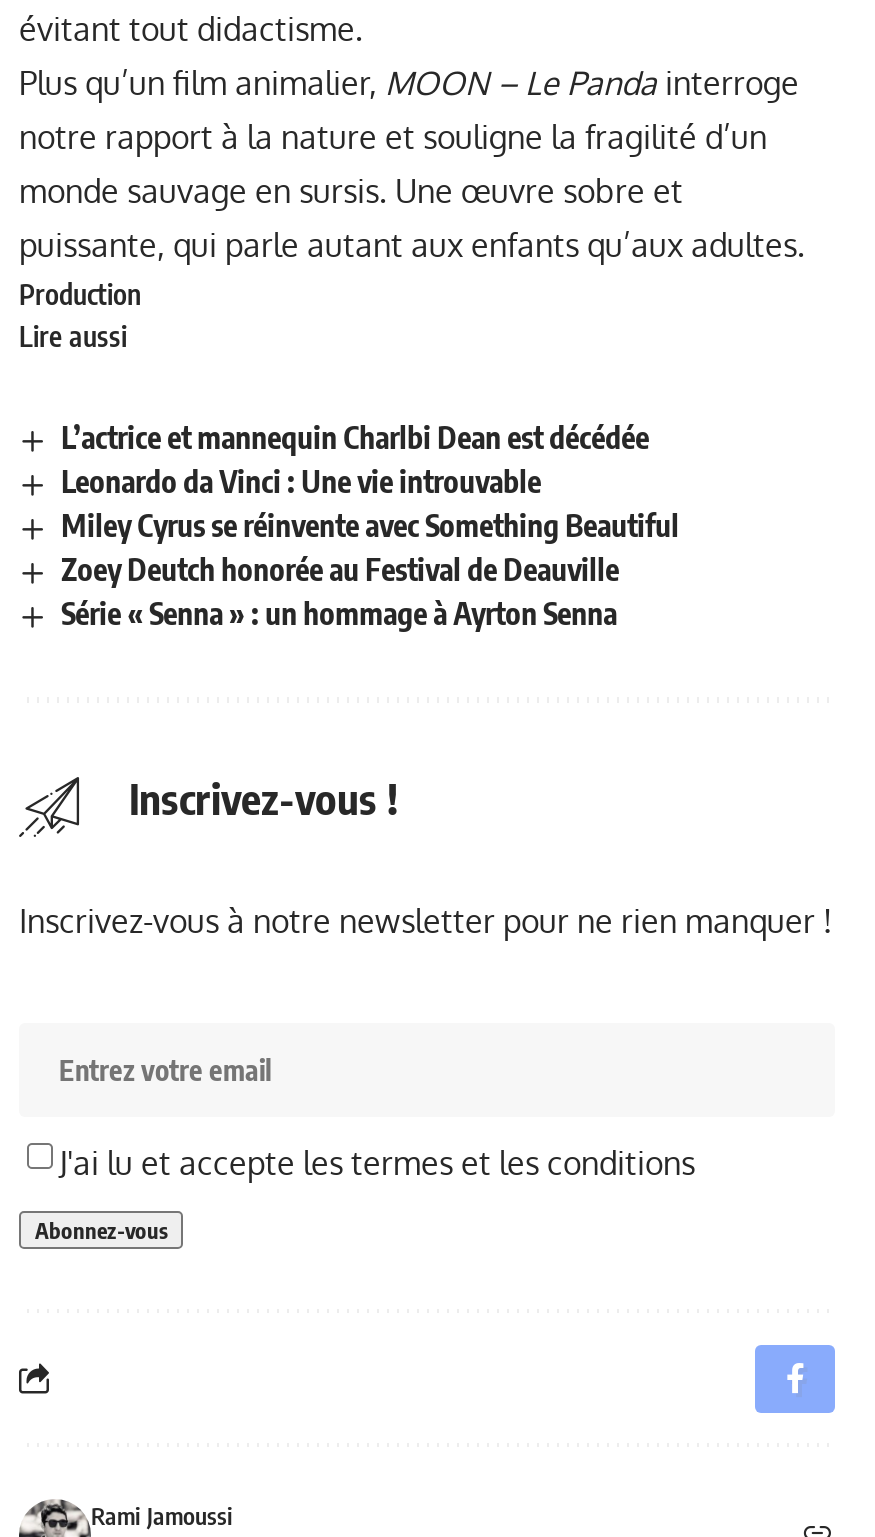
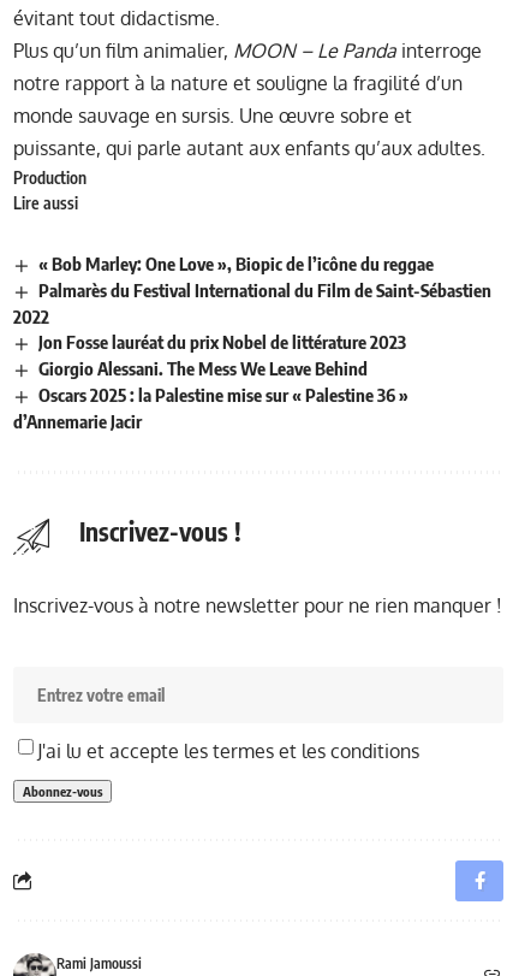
[61,420,679,631] L’actrice et mannequin Charlbi Dean est décédée | Leonardo da Vinci : Une vie introuvable | Miley Cyrus se réinvente avec Something Beautiful | Zoey Deutch honorée au Festival de Deauville | Série « Senna » : un hommage à Ayrton Senna -> [13,253,491,432] « Bob Marley: One Love », Biopic de l’icône du reggae | Palmarès du Festival International du Film de Saint-Sébastien | 2022 | Jon Fosse lauréat du prix Nobel de littérature 2023 | Giorgio Alessani. The Mess We Leave Behind | Oscars 2025 : la Palestine mise sur « Palestine 36 » | d’Annemarie Jacir

